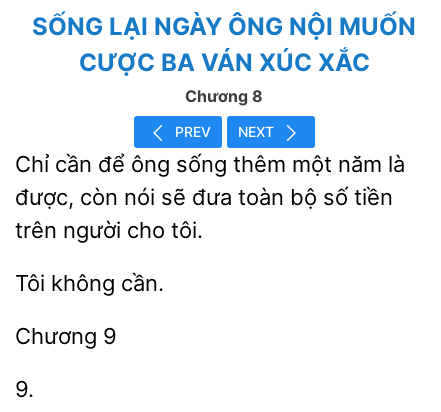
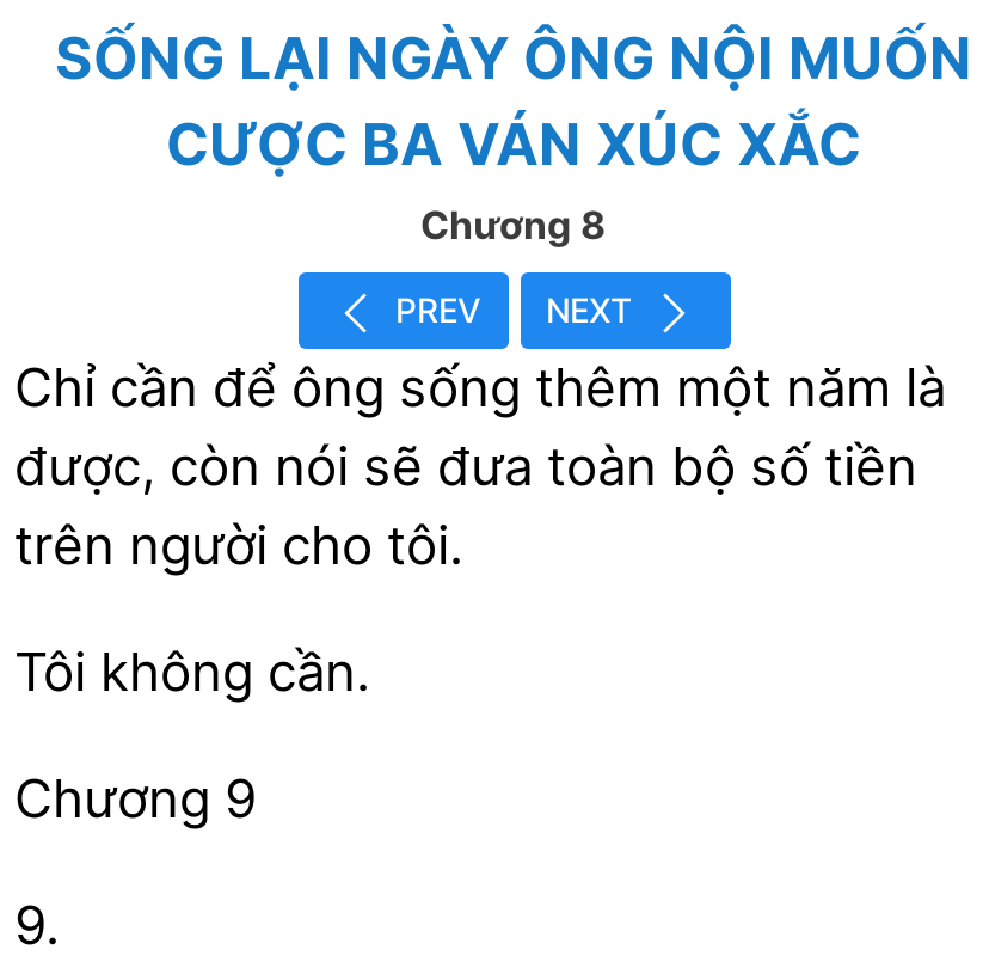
[15,151,393,210] ông sống thêm | năm | được, còn nói sẽ đưa toàn bộ số tiền -> [14,356,946,497] ông sống | một năm là | được, còn nói | đưa toàn bộ số tiền

